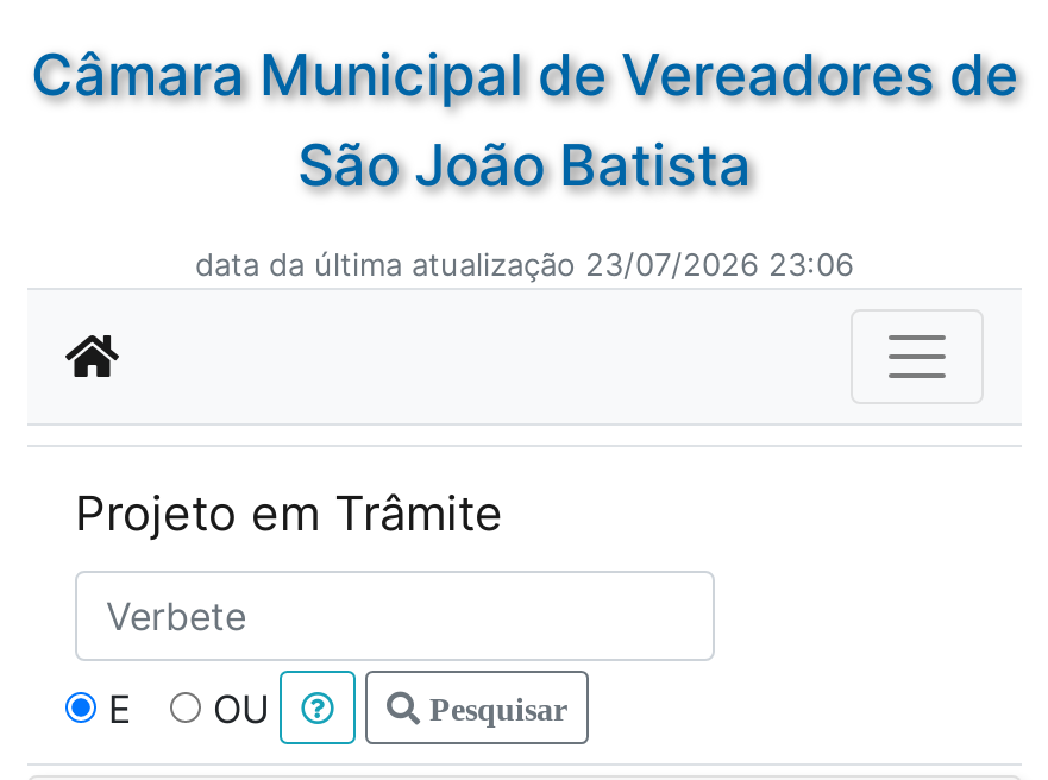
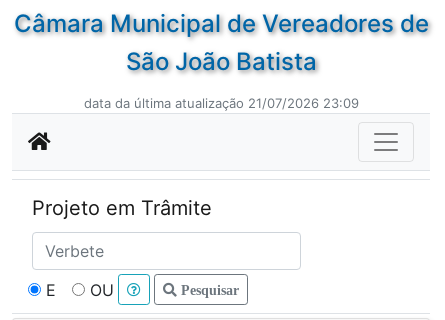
[195,245,854,283] data da última atualização 23/07/2026 23:06 -> [83,95,358,111] data da última atualização 21/07/2026 23:09

